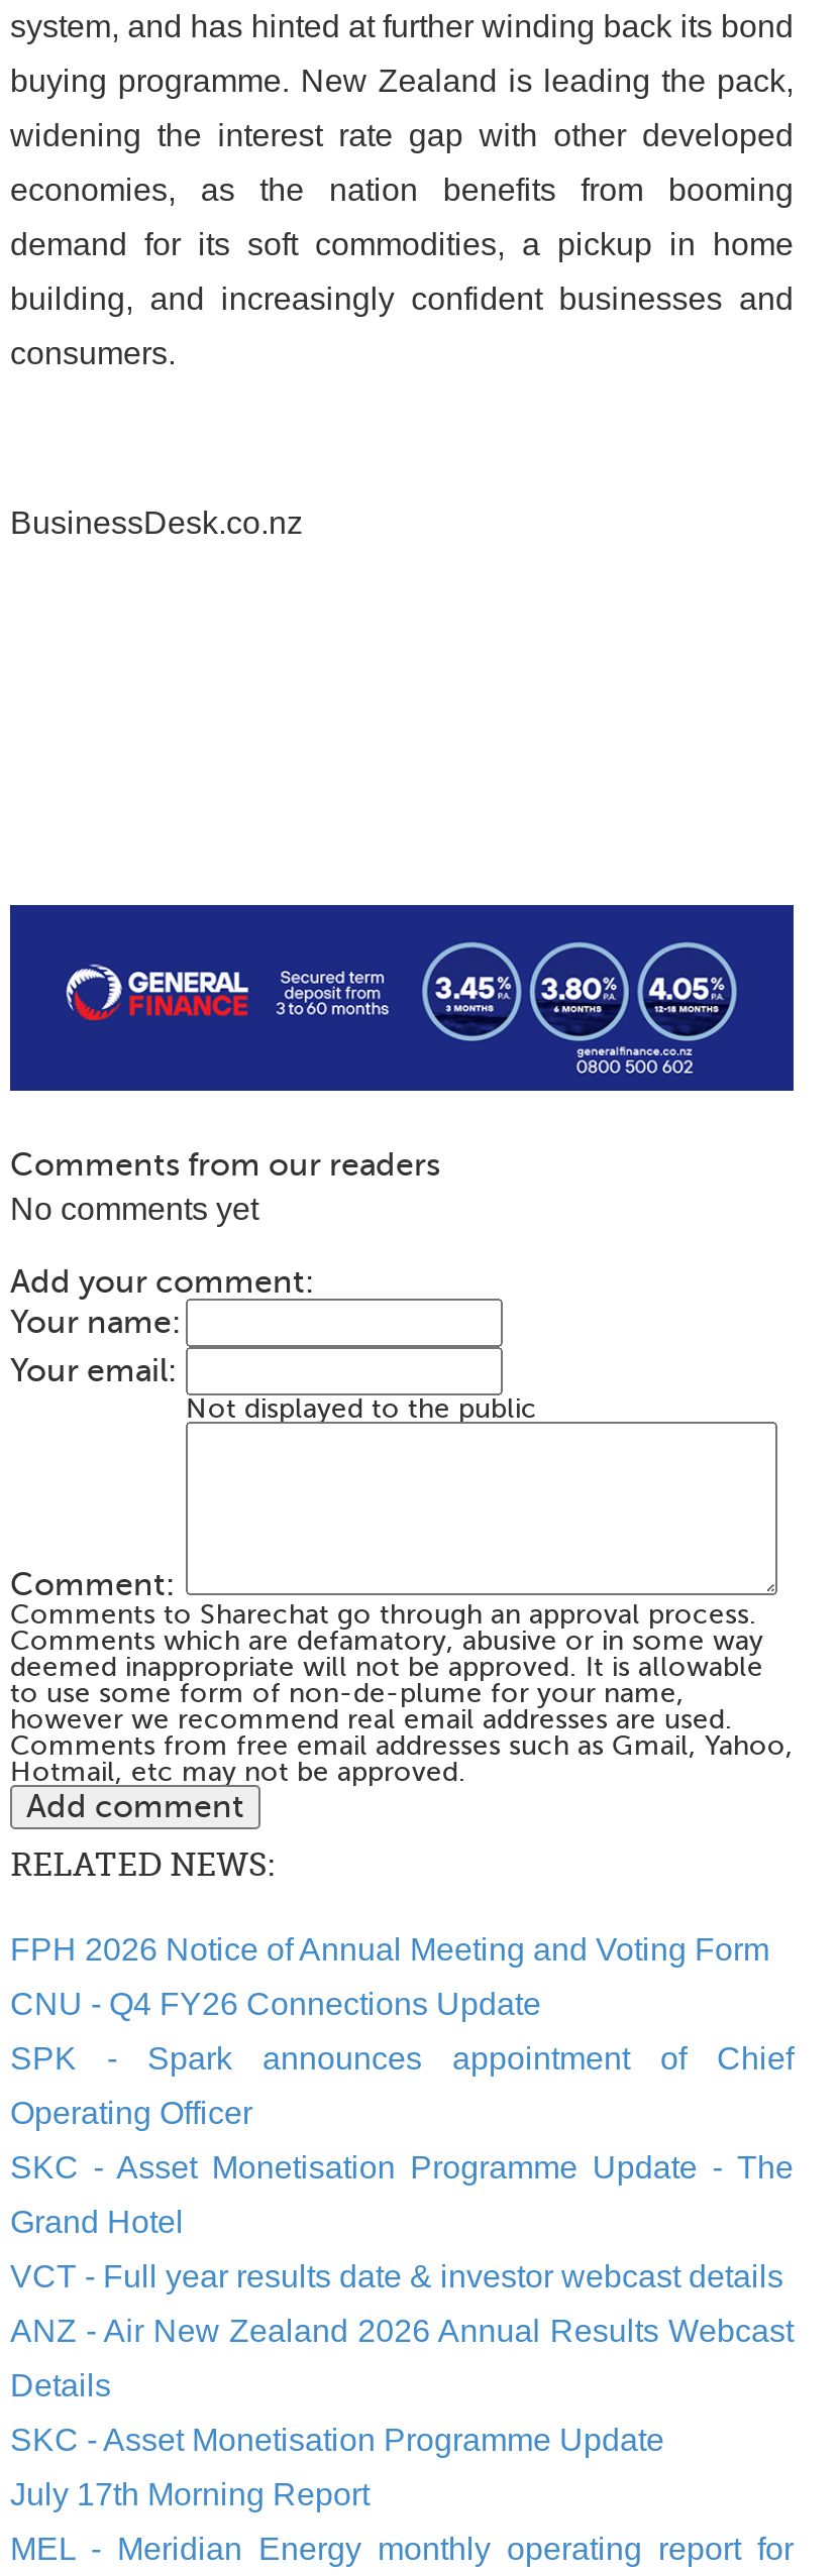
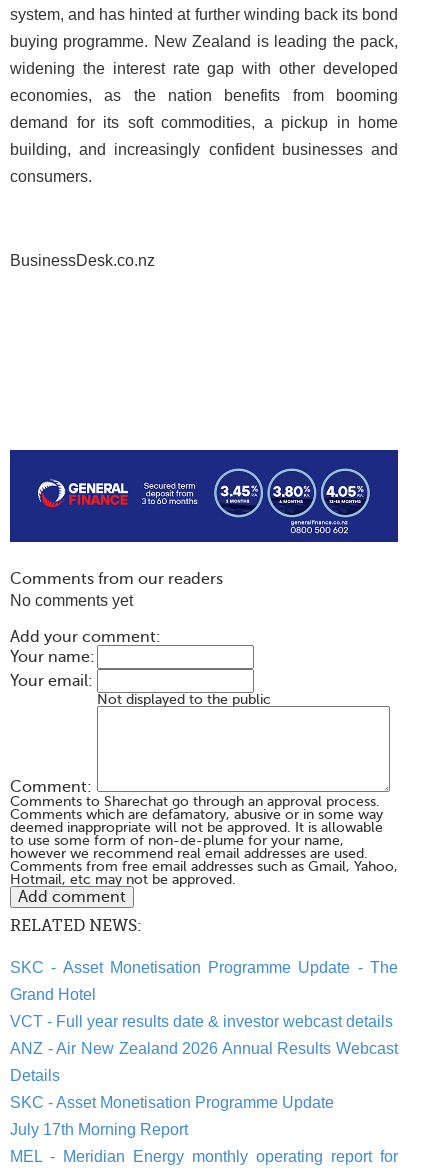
[10,1933,794,2130] FPH 2026 Notice of Annual Meeting and Voting Form | CNU - Q4 FY26 Connections Update | SPK - Spark announces appointment of Chief | Operating Officer -> none

